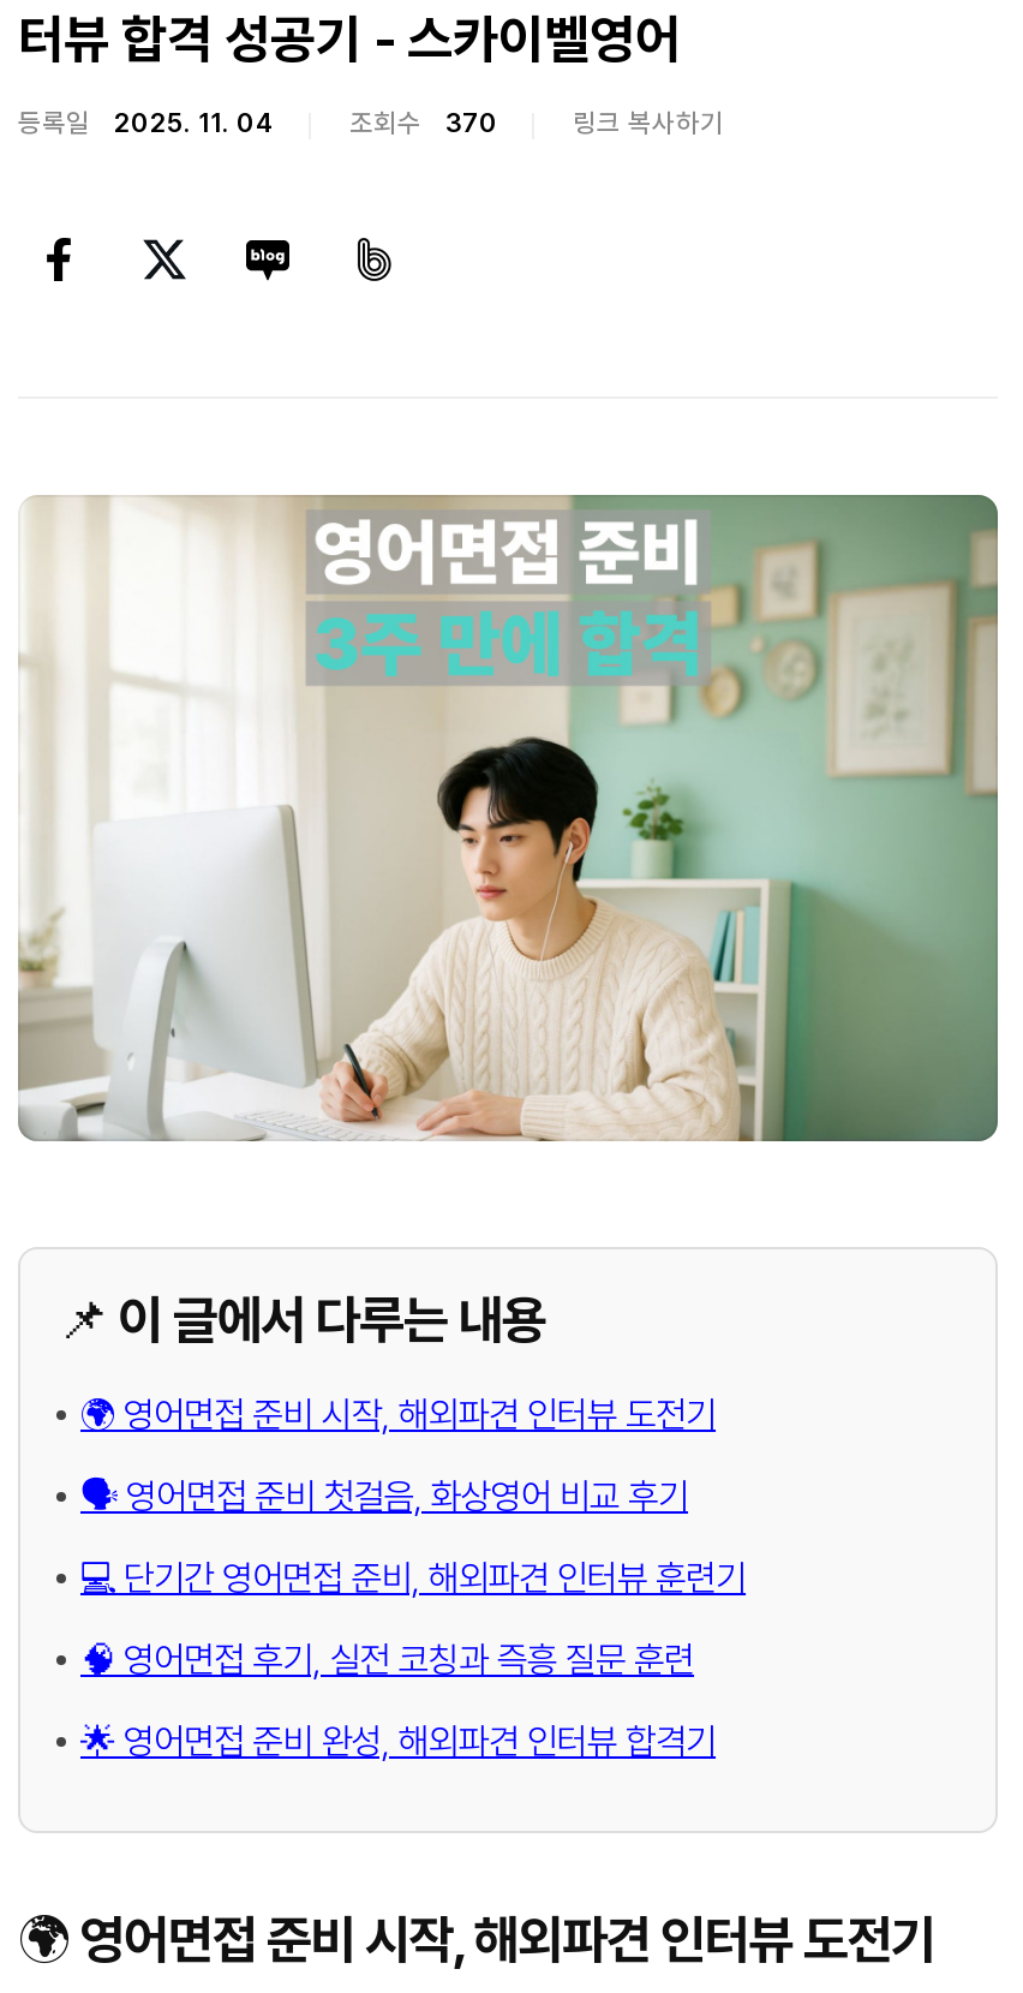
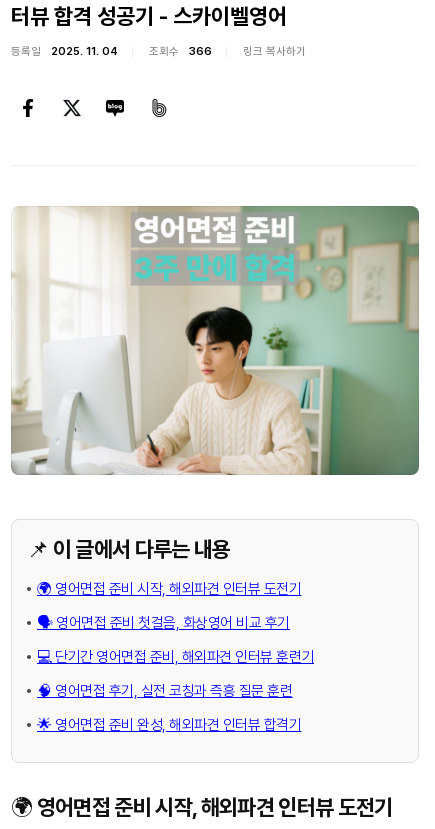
[349,108,498,139] 조회수 370 -> [149,45,212,58] 조회수 366

